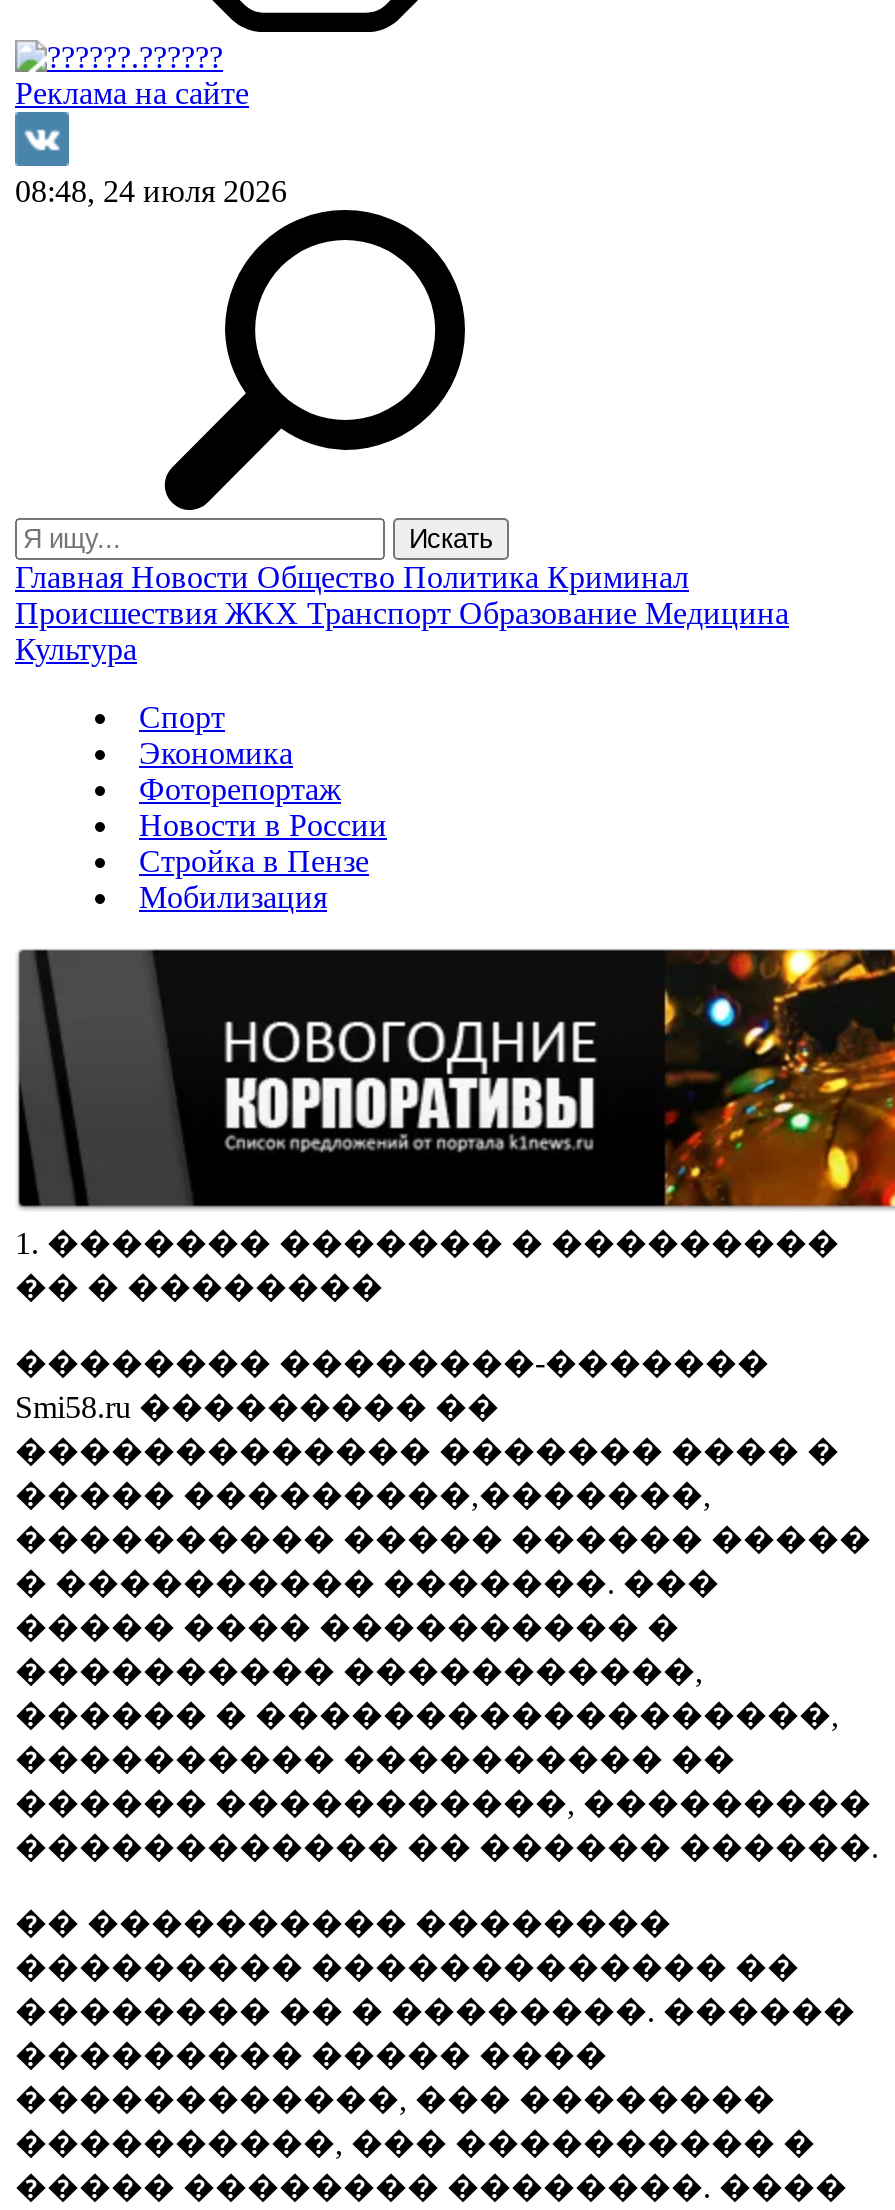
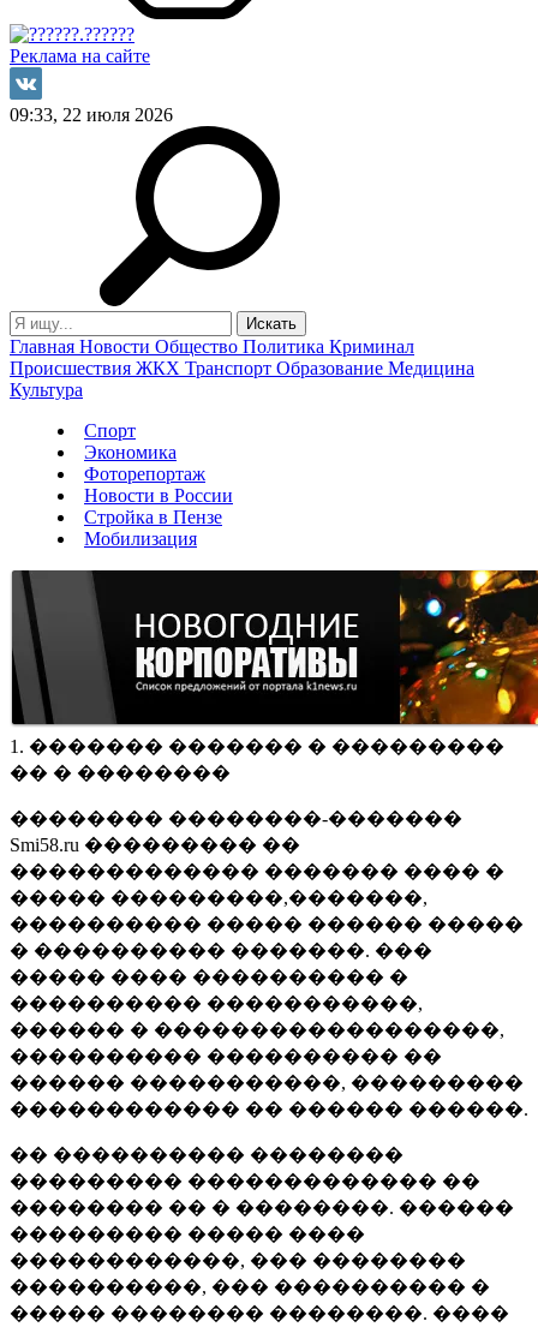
[15,174,287,208] 08:48, 24 июля 2026 -> [10,104,173,125] 09:33, 22 июля 2026

